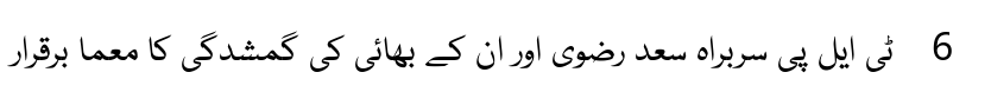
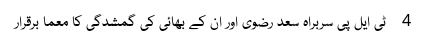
[12,21,953,73] 6 ٹی ایل پی سربراہ سعد رضوی اور ان کے بھائی کی گمشدگی کا معما برقرار -> [15,9,411,31] 4 ٹی ایل پی سربراہ سعد رضوی اور ان کے بھائی کی گمشدگی کا معما برقرار

